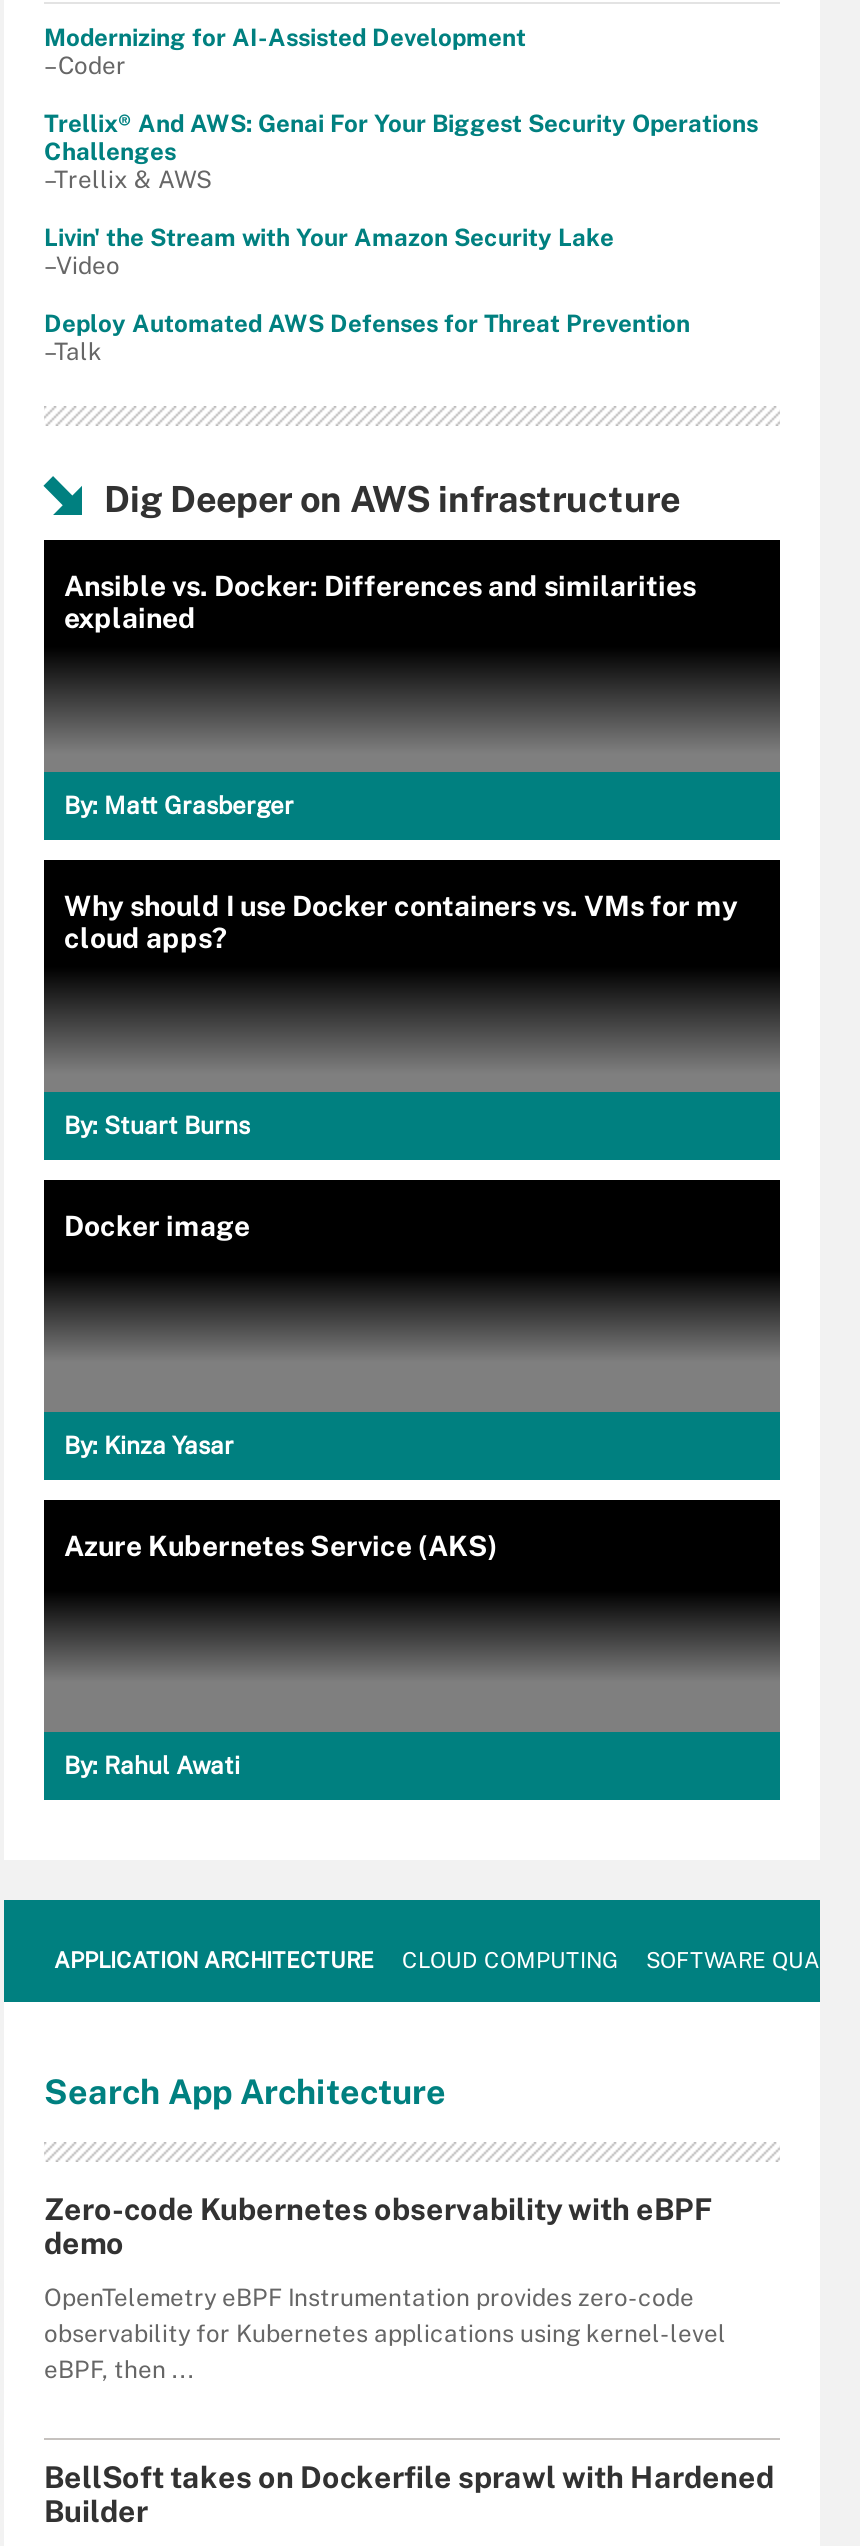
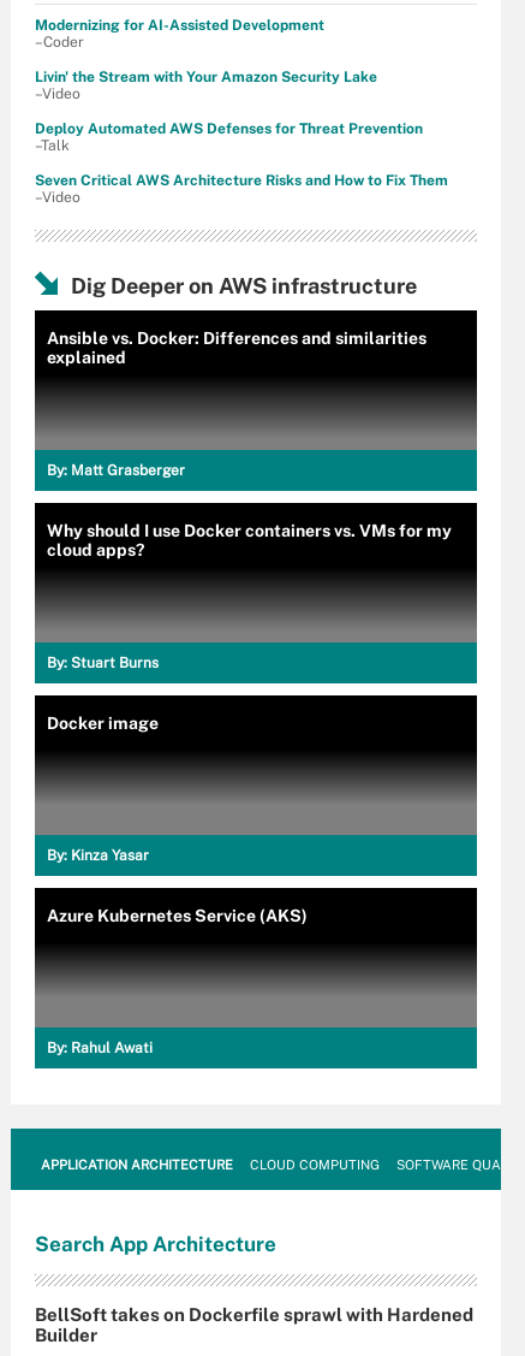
[44,110,758,194] Trellix® And AWS: Genai For Your Biggest Security Operations | Challenges | –Trellix & AWS -> none
none -> [35,172,448,206] Seven Critical AWS Architecture Risks and How to Fix Them | –Video
[44,2192,726,2384] Zero-code Kubernetes observability with eBPF | demo | OpenTelemetry eBPF Instrumentation provides zero-code | observability for Kubernetes applications using kernel-level | eBPF, then ... -> none

